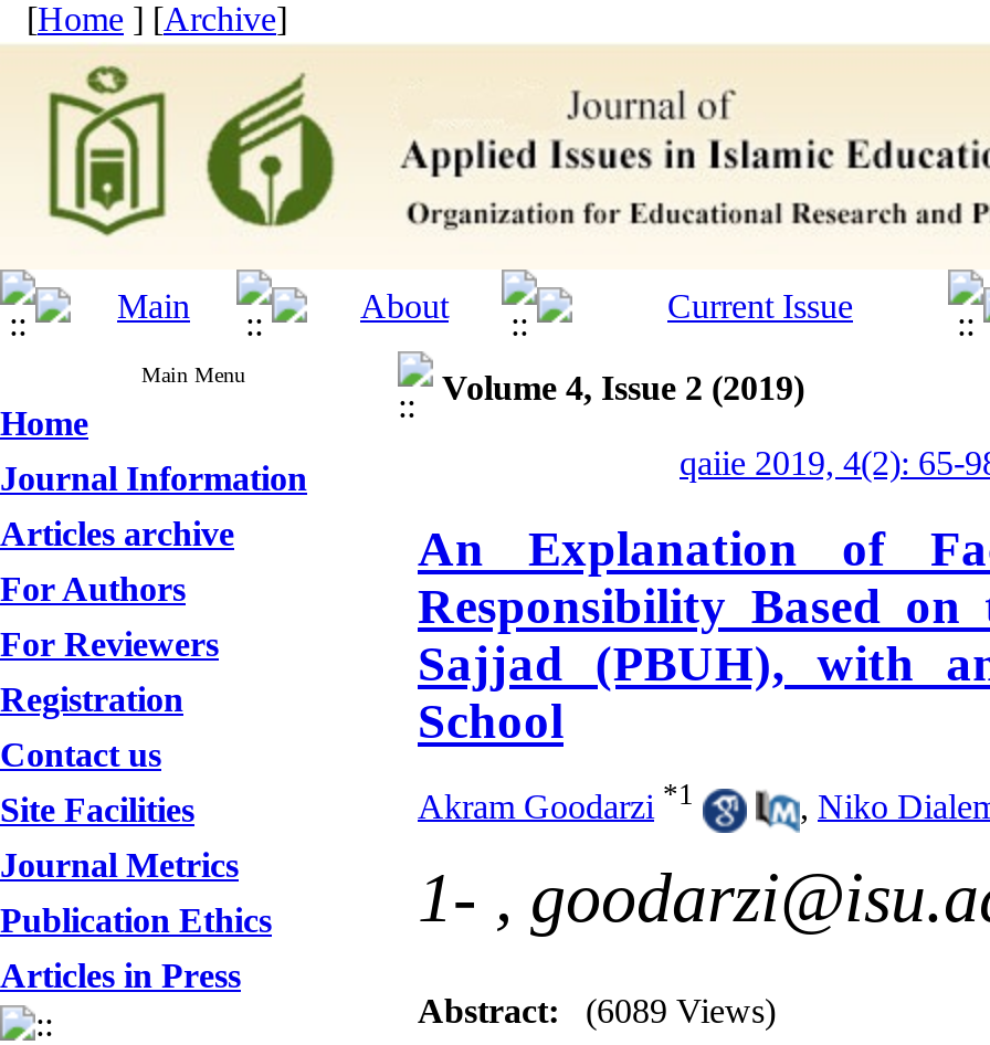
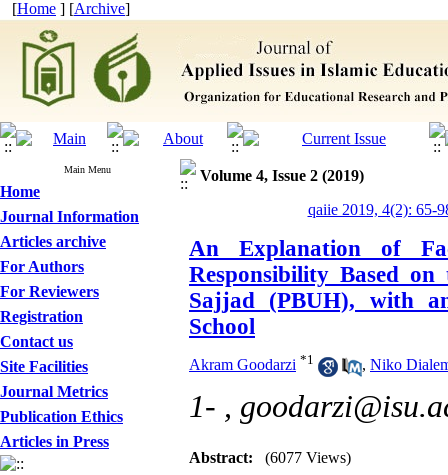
[418,992,776,1030] Abstract: (6089 Views) -> [189,449,351,466] Abstract: (6077 Views)

